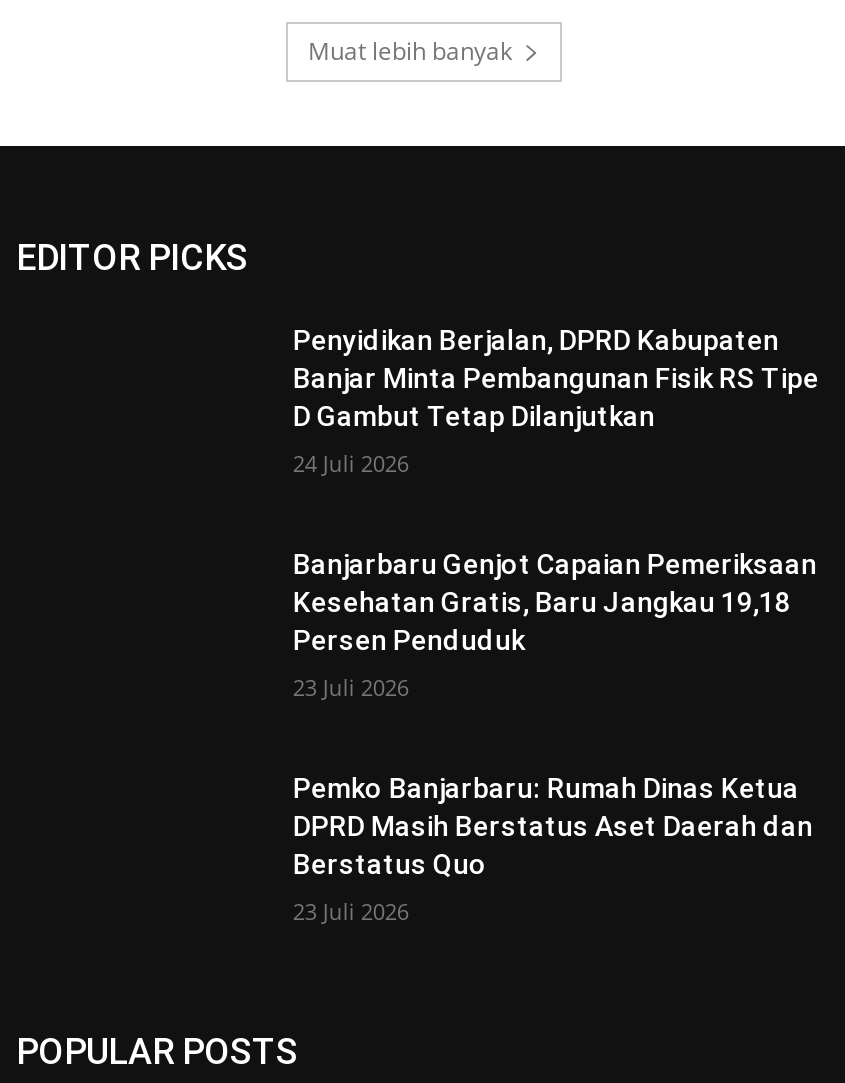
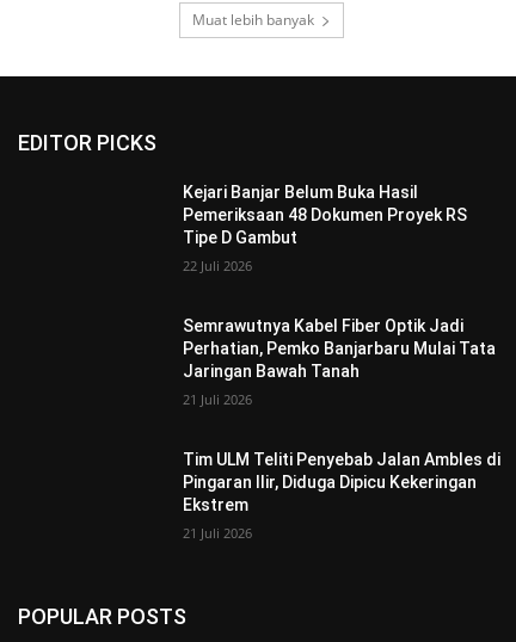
[293,325,819,433] Penyidikan Berjalan, DPRD Kabupaten | Banjar Minta Pembangunan Fisik RS Tipe | D Gambut Tetap Dilanjutkan -> [183,183,468,247] Kejari Banjar Belum Buka Hasil | Pemeriksaan 48 Dokumen Proyek RS | Tipe D Gambut
[293,449,409,479] 24 Juli 2026 -> [183,257,253,275] 22 Juli 2026
[293,548,817,656] Banjarbaru Genjot Capaian Pemeriksaan | Kesehatan Gratis, Baru Jangkau 19,18 | Persen Penduduk -> [183,316,496,381] Semrawutnya Kabel Fiber Optik Jadi | Perhatian, Pemko Banjarbaru Mulai Tata | Jaringan Bawah Tanah
[293,672,409,702] 23 Juli 2026 -> [183,390,253,408] 21 Juli 2026
[293,771,813,879] Pemko Banjarbaru: Rumah Dinas Ketua | DPRD Masih Berstatus Aset Daerah dan | Berstatus Quo -> [183,450,501,514] Tim ULM Teliti Penyebab Jalan Ambles di | Pingaran Ilir, Diduga Dipicu Kekeringan | Ekstrem
[293,895,409,925] 23 Juli 2026 -> [183,524,253,541] 21 Juli 2026

